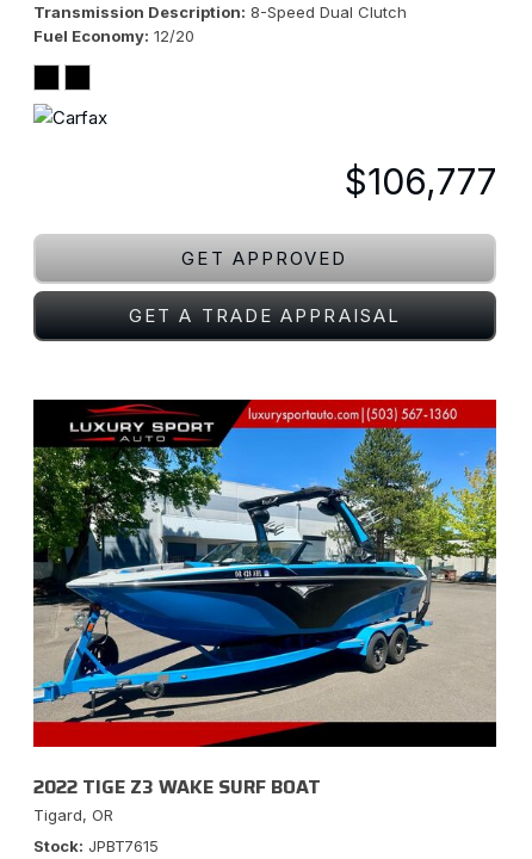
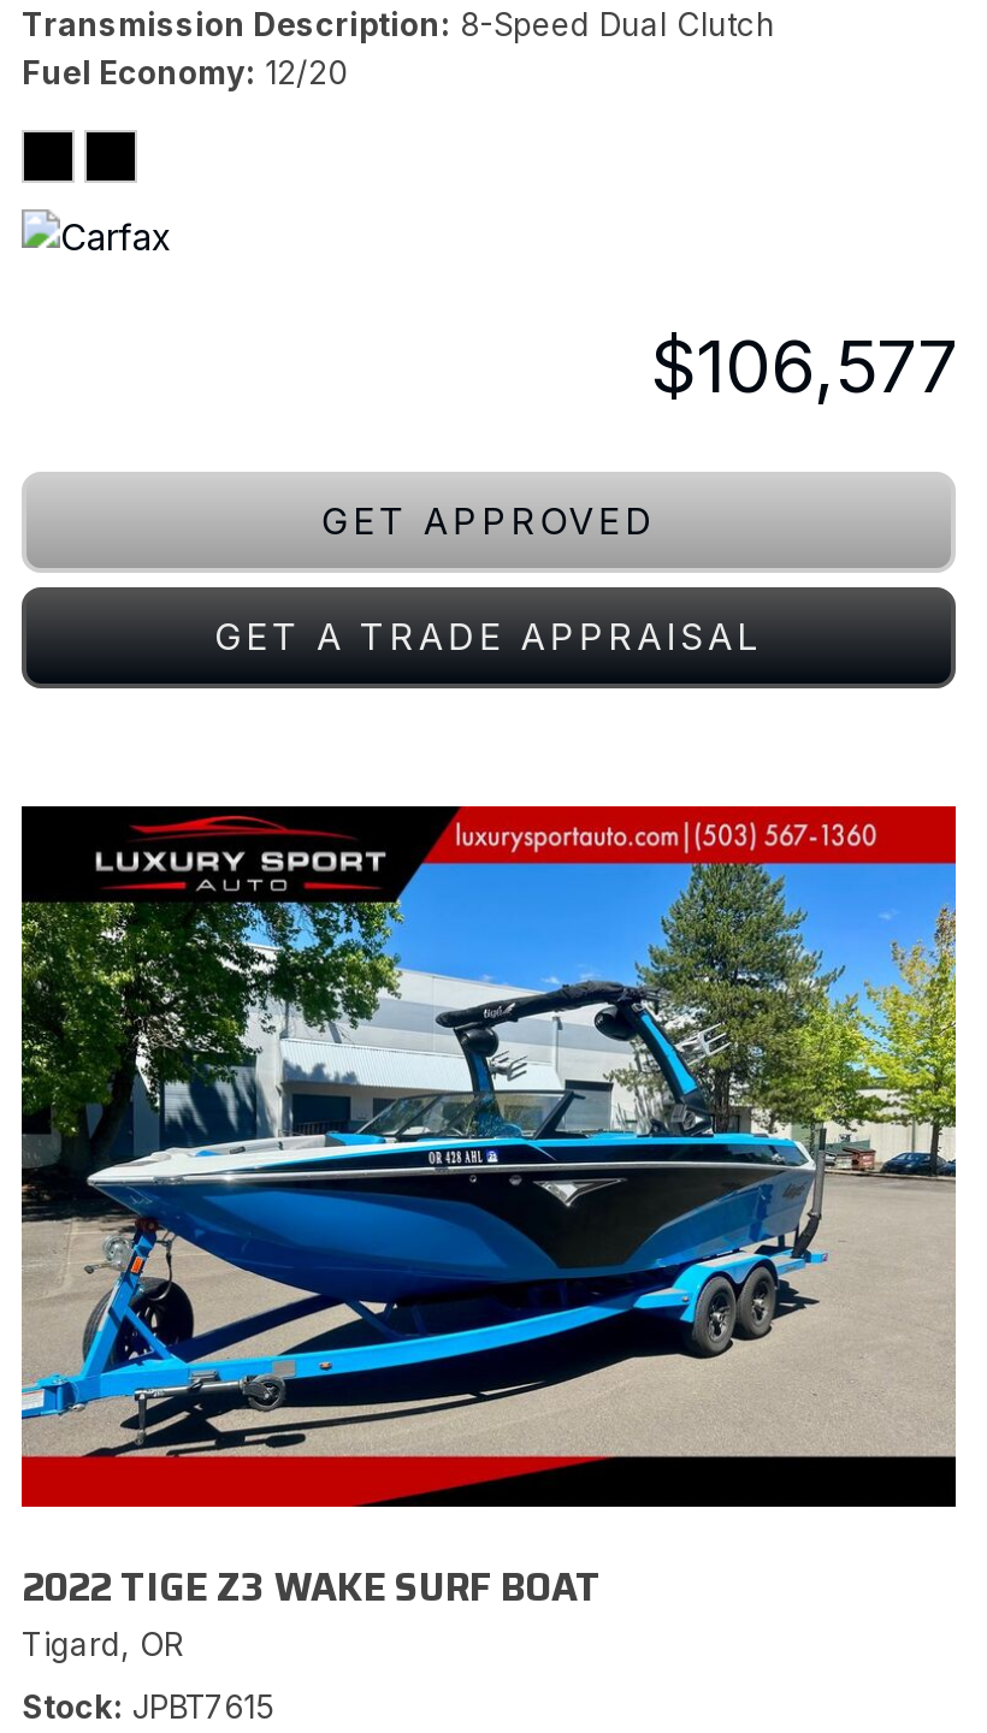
[345,160,496,203] $106,777 -> [650,323,956,409] $106,577

